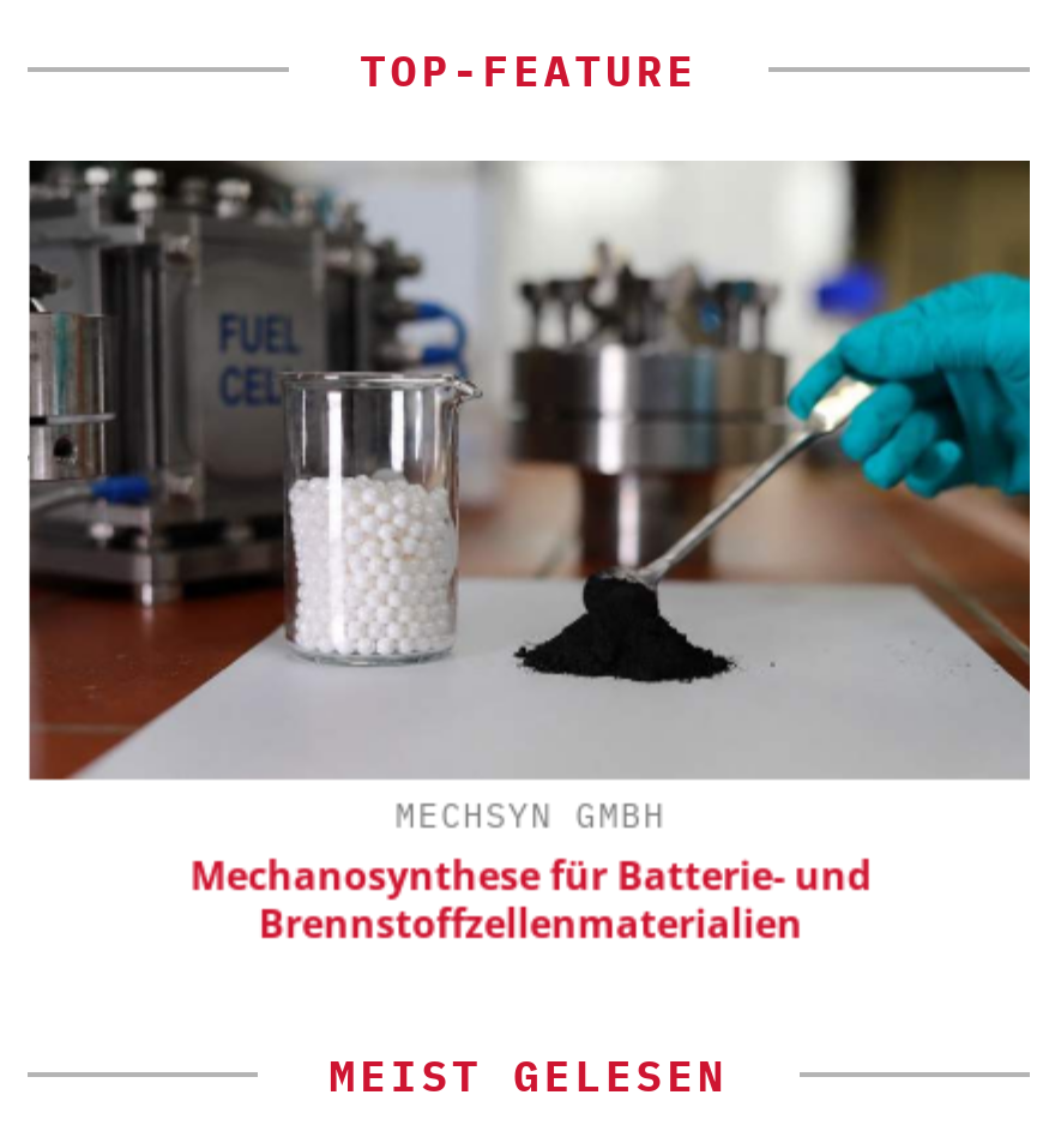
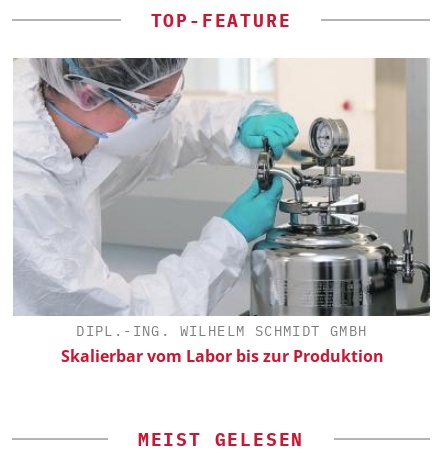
[28,158,1032,950] [image] | MECHSYN GMBH | Mechanosynthese für Batterie- und | Brennstoffzellenmaterialien -> [13,57,430,367] [image] | DIPL.-ING. WILHELM SCHMIDT GMBH | Skalierbar vom Labor bis zur Produktion

